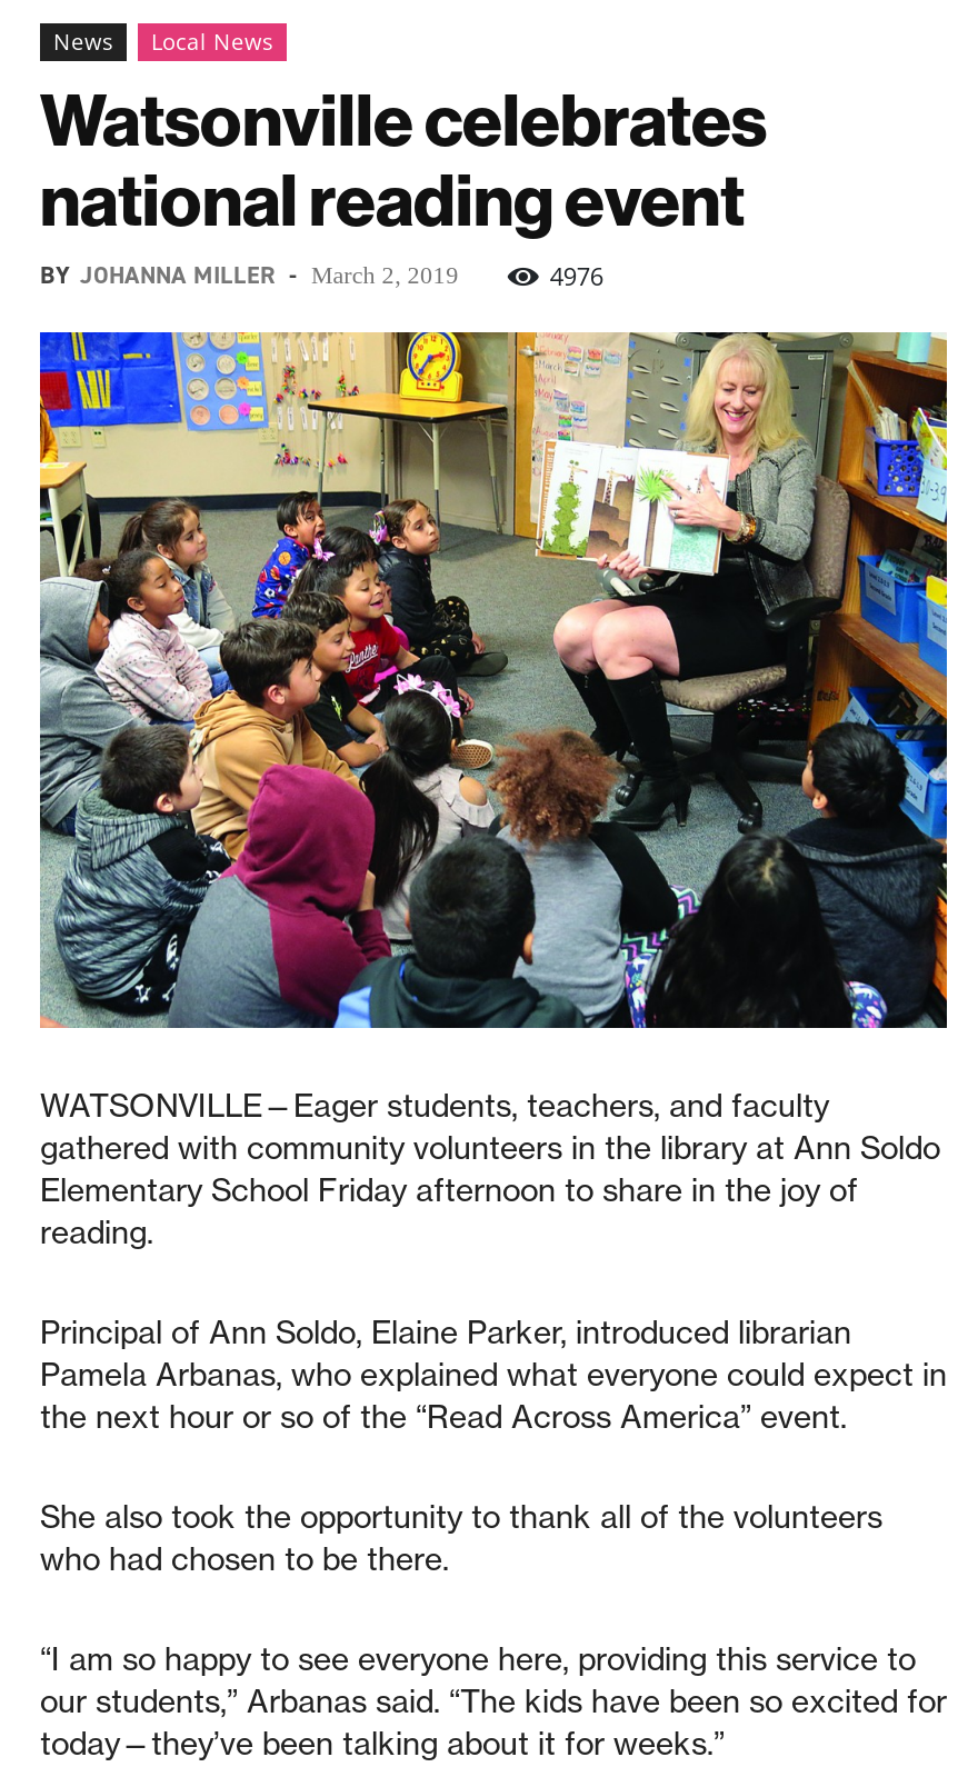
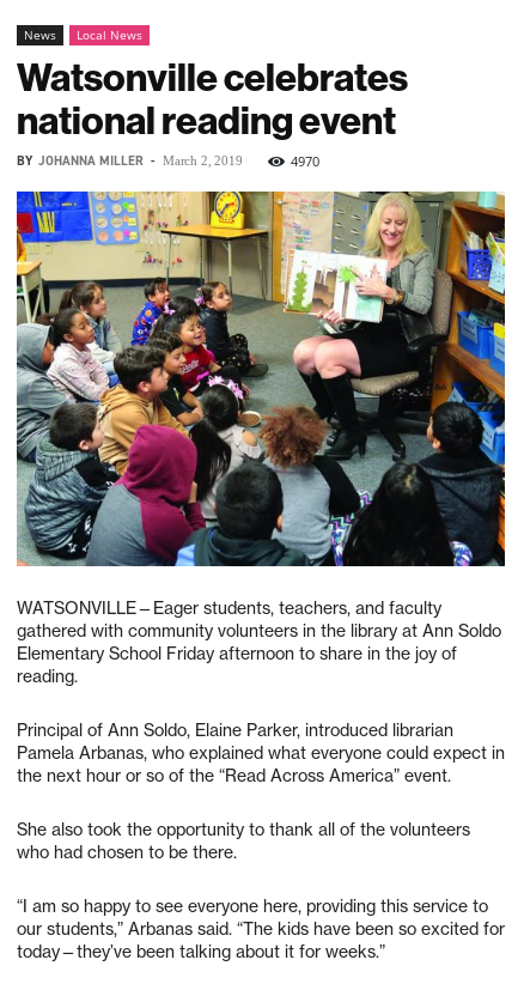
[550,259,603,292] 4976 -> [291,152,320,170] 4970

